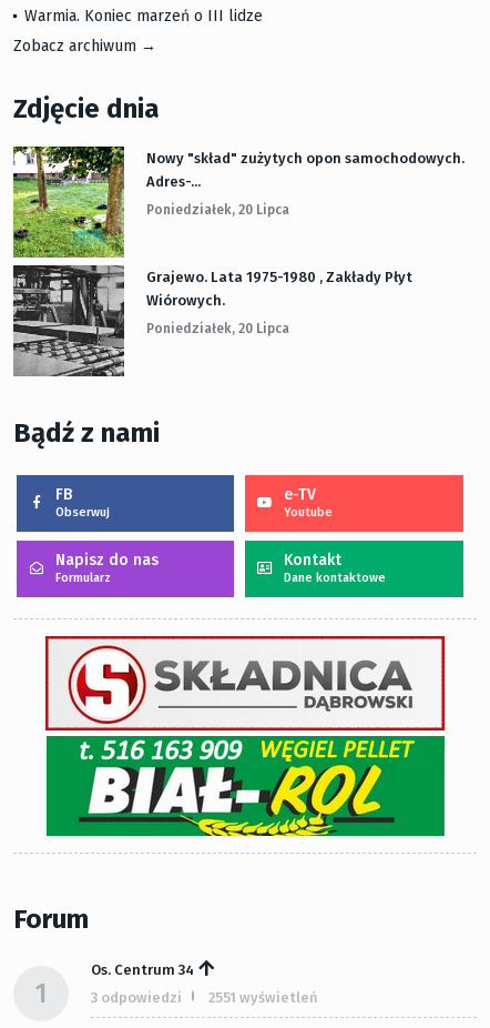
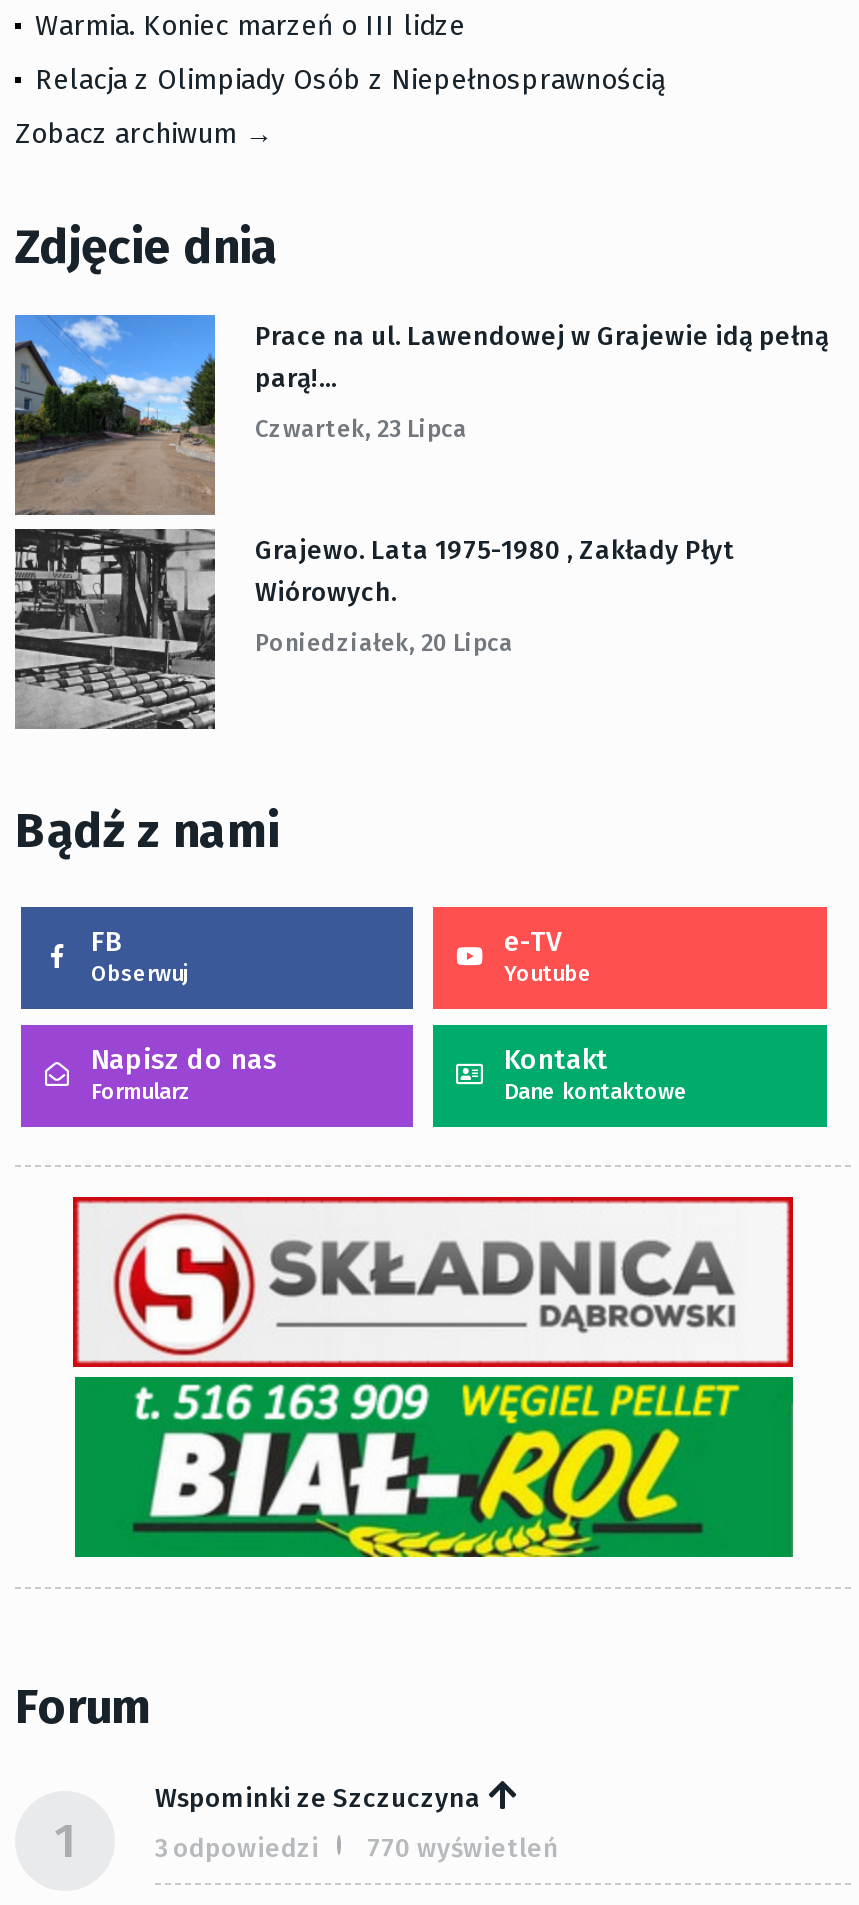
none -> [35,63,667,97] Relacja z Olimpiady Osób z Niepełnosprawnością
[12,145,465,258] [image] | Nowy "skład" zużytych opon samochodowych. | Adres-... -> [13,313,829,515] [image] | Prace na ul. Lawendowej w Grajewie idą pełną | parą!...
[146,202,289,218] Poniedziałek, 20 Lipca -> [255,415,467,443] Czwartek, 23 Lipca
[91,961,194,978] Os. Centrum 34 -> [155,1783,481,1813] Wspominki ze Szczuczyna
[91,989,318,1006] 3 odpowiedzi 2551 wyświetleń -> [155,1833,559,1863] 3 odpowiedzi 770 wyświetleń

